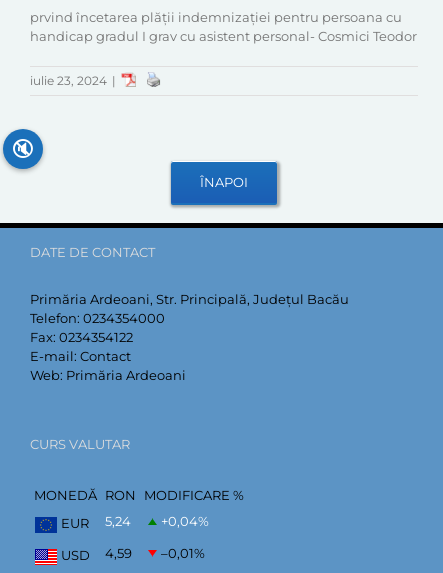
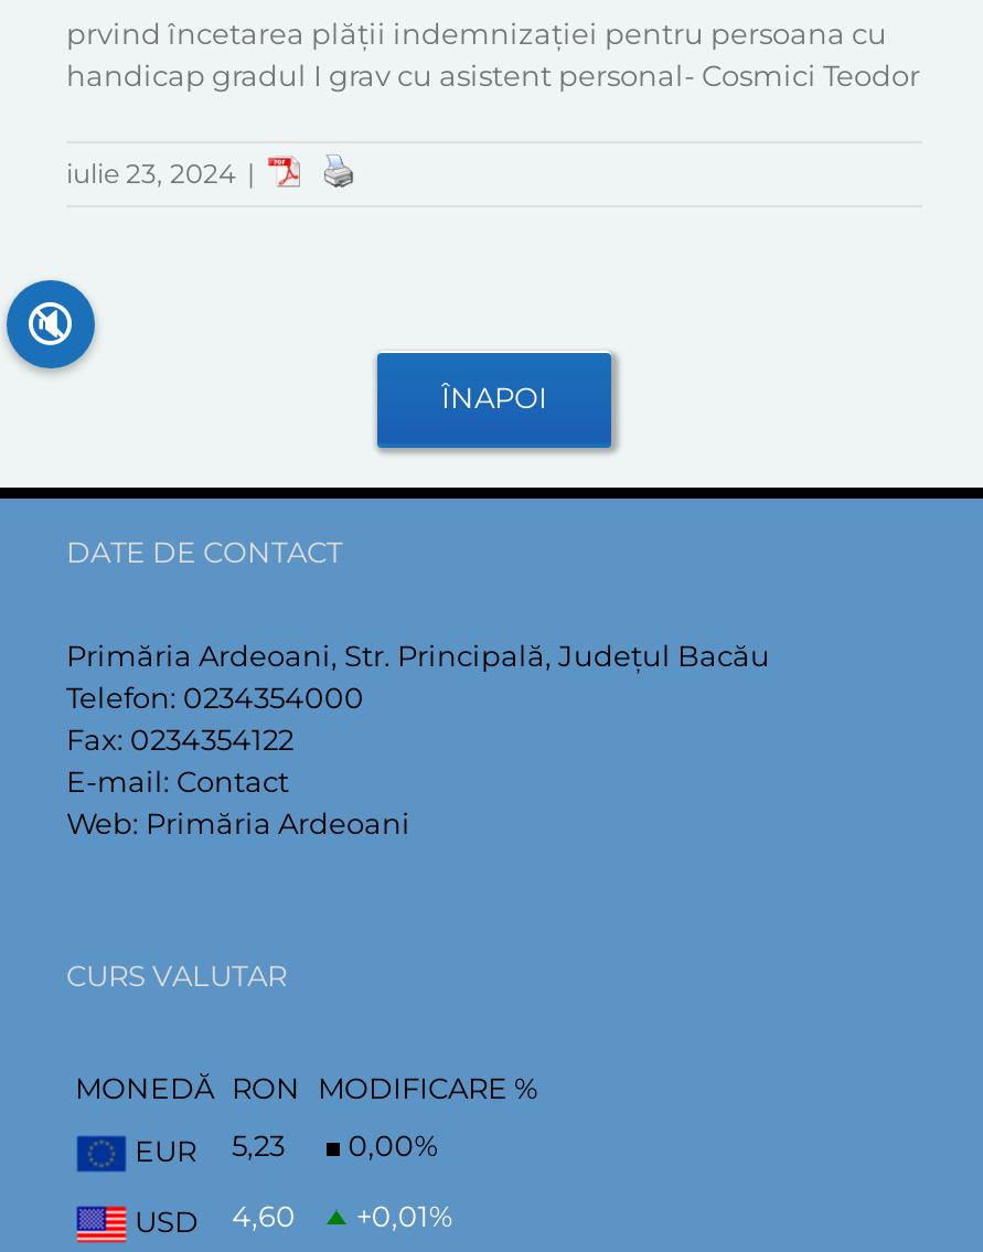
[105,513,131,529] 5,24 -> [232,1127,285,1163] 5,23
[161,513,209,529] +0,04% -> [348,1127,439,1163] 0,00%
[105,545,132,561] 4,59 -> [232,1198,296,1233] 4,60
[161,545,205,561] –0,01% -> [356,1198,453,1233] +0,01%

